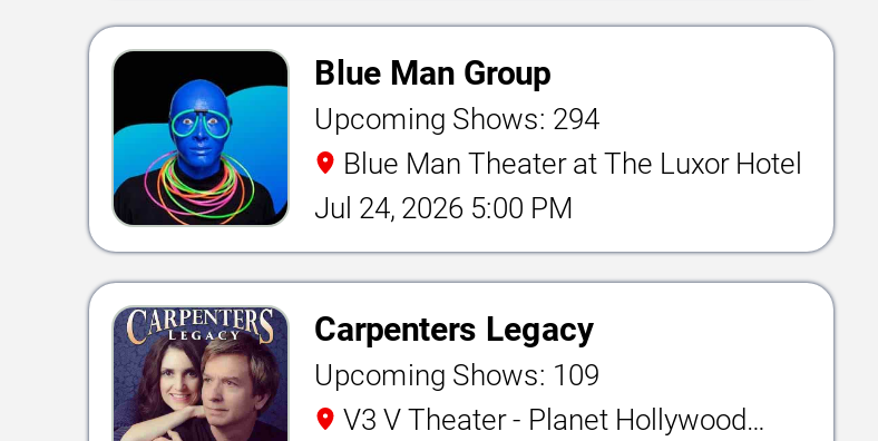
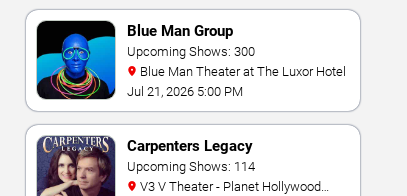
[314,102,599,135] Upcoming Shows: 294 -> [127,44,255,59] Upcoming Shows: 300
[314,191,573,225] Jul 24, 2026 5:00 PM -> [127,84,243,99] Jul 21, 2026 5:00 PM
[314,358,599,392] Upcoming Shows: 109 -> [127,159,255,174] Upcoming Shows: 114

